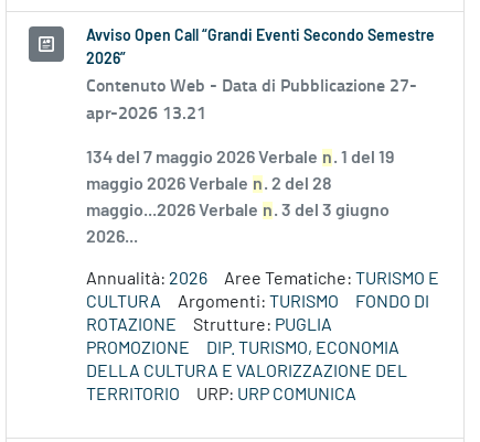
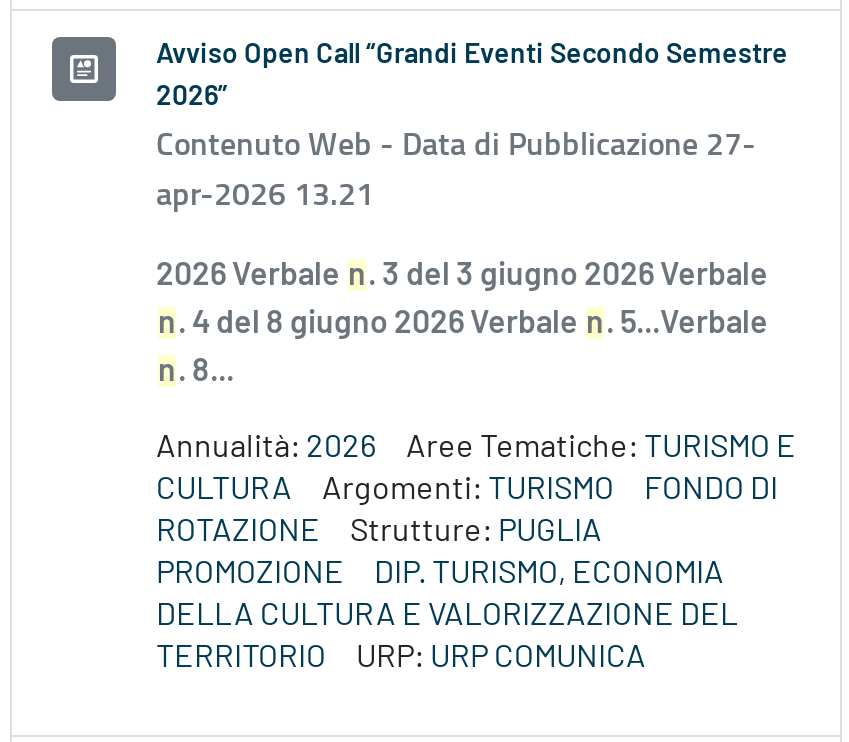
[86,149,394,246] 134 del 7 maggio 2026 Verbale n. 1 del 19 | maggio 2026 Verbale n. 2 del 28 | maggio...2026 Verbale n. 3 del 3 giugno | 2026... -> [156,260,768,388] 2026 Verbale n. 3 del 3 giugno 2026 Verbale | n. 4 del 8 giugno 2026 Verbale n. 5...Verbale | n. 8...

